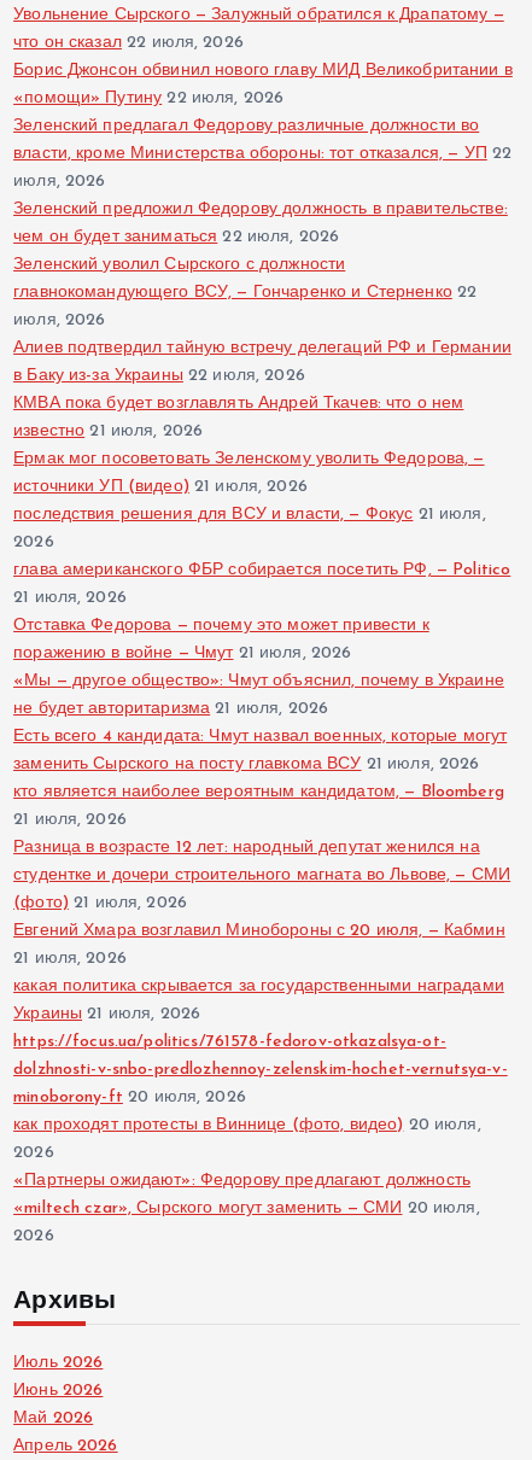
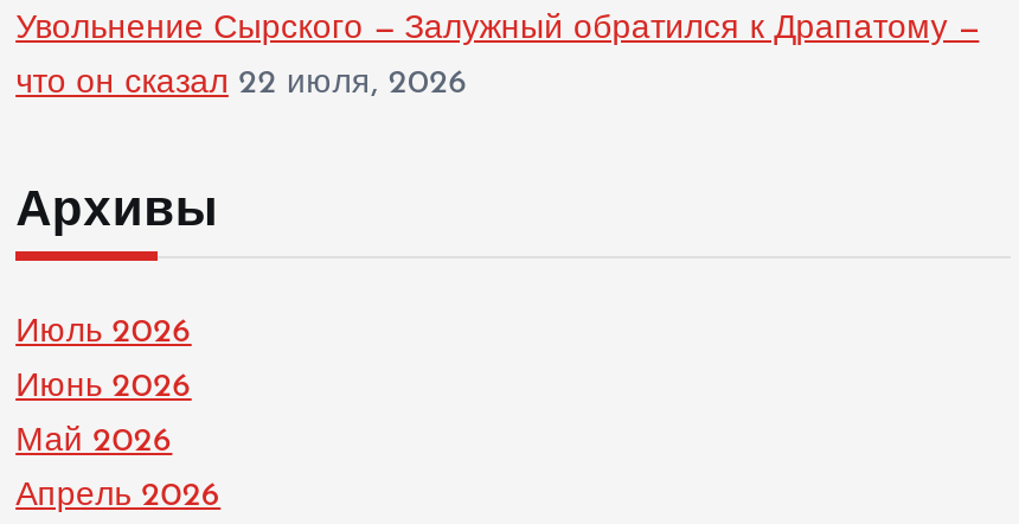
[13,62,512,1245] Борис Джонсон обвинил нового главу МИД Великобритании в | «помощи» Путину 22 июля, 2026 | Зеленский предлагал Федорову различные должности во | власти, кроме Министерства обороны: тот отказался, — УП 22 | июля, 2026 | Зеленский предложил Федорову должность в правительстве: | чем он будет заниматься 22 июля, 2026 | Зеленский уволил Сырского с должности | главнокомандующего ВСУ, — Гончаренко и Стерненко 22 | июля, 2026 | Алиев подтвердил тайную встречу делегаций РФ и Германии | в Баку из-за Украины 22 июля, 2026 | КМВА пока будет возглавлять Андрей Ткачев: что о нем | известно 21 июля, 2026 | Ермак мог посоветовать Зеленскому уволить Федорова, — | источники УП (видео) 21 июля, 2026 | последствия решения для ВСУ и власти, — Фокус 21 июля, | 2026 | глава американского ФБР собирается посетить РФ, — Politico | 21 июля, 2026 | Отставка Федорова — почему это может привести к | поражению в войне — Чмут 21 июля, 2026 | «Мы — другое общество»: Чмут объяснил, почему в Украине | не будет авторитаризма 21 июля, 2026 | Есть всего 4 кандидата: Чмут назвал военных, которые могут | заменить Сырского на посту главкома ВСУ 21 июля, 2026 | кто является наиболее вероятным кандидатом, — Bloomberg | 21 июля, 2026 | Разница в возрасте 12 лет: народный депутат женился на | студентке и дочери строительного магната во Львове, — СМИ | (фото) 21 июля, 2026 | Евгений Хмара возглавил Минобороны с 20 июля, — Кабмин | 21 июля, 2026 | какая политика скрывается за государственными наградами | Украины 21 июля, 2026 | https://focus.ua/politics/761578-fedorov-otkazalsya-ot- | dolzhnosti-v-snbo-predlozhennoy-zelenskim-hochet-vernutsya-v- | minoborony-ft 20 июля, 2026 | как проходят протесты в Виннице (фото, видео) 20 июля, | 2026 | «Партнеры ожидают»: Федорову предлагают должность | «miltech czar», Сырского могут заменить — СМИ 20 июля, | 2026 -> none

